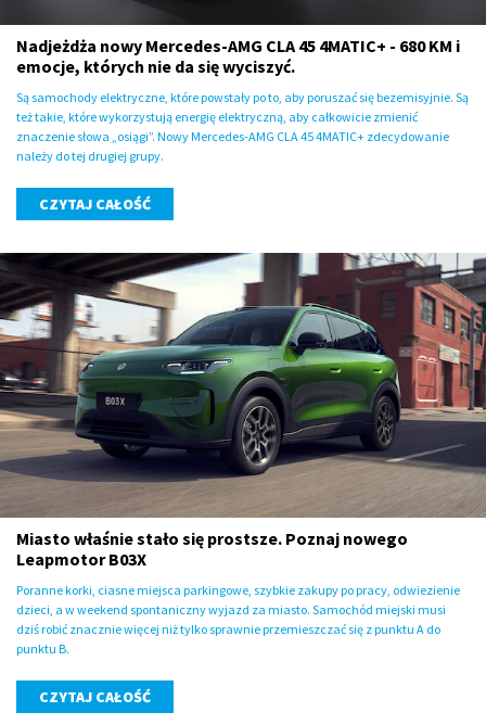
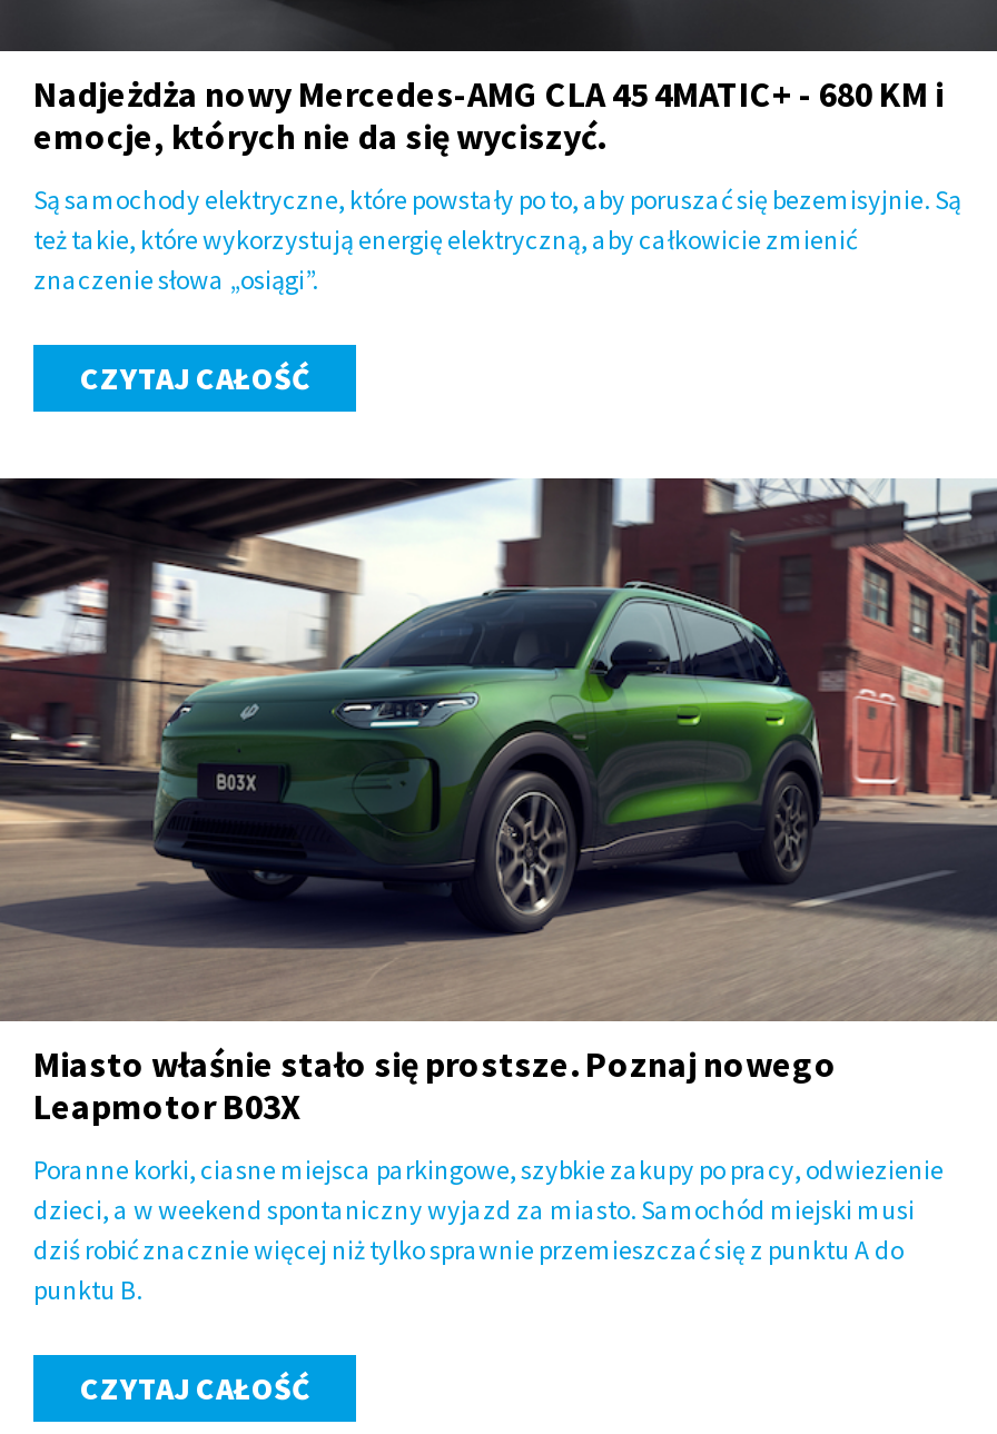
[16,128,449,164] znaczenie słowa „osiągi”. Nowy Mercedes-AMG CLA 45 4MATIC+ zdecydowanie | należy do tej drugiej grupy. -> [33,262,327,295] znaczenie słowa „osiągi”.

